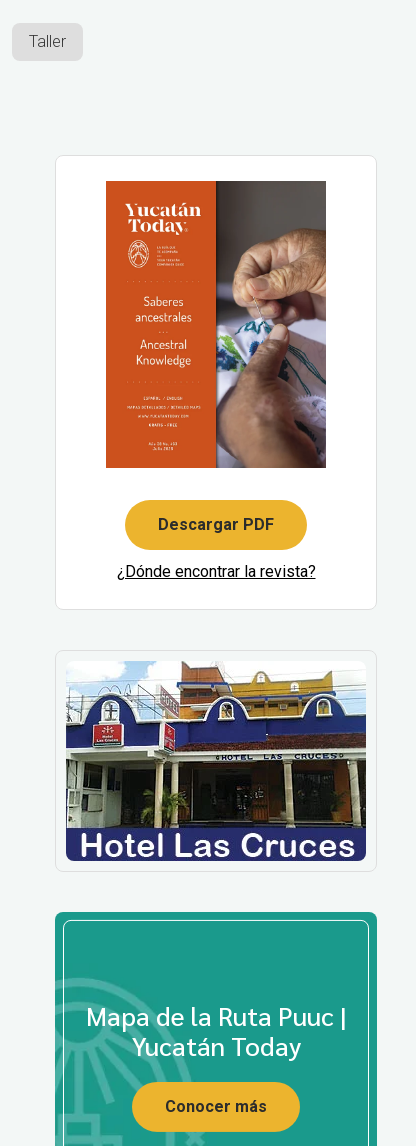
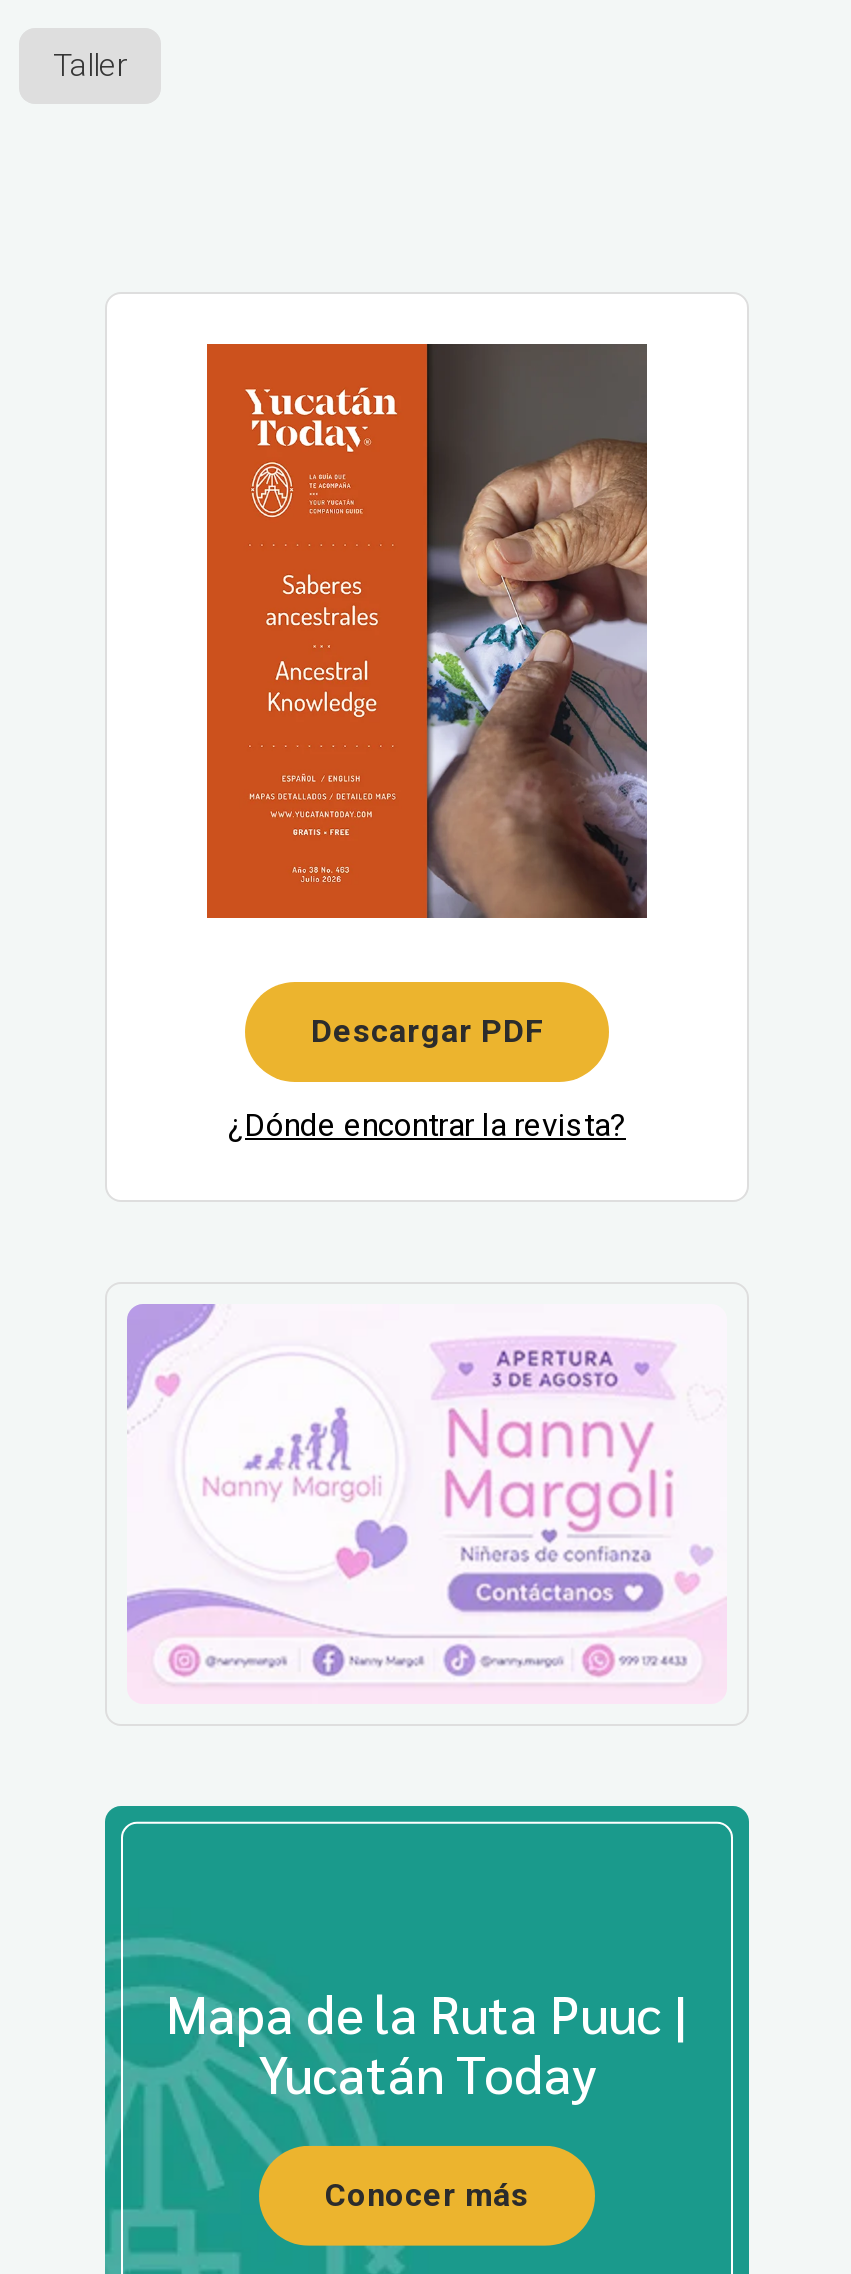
[65,661,367,862] [image] -> [125,1302,727,1704] [image]

